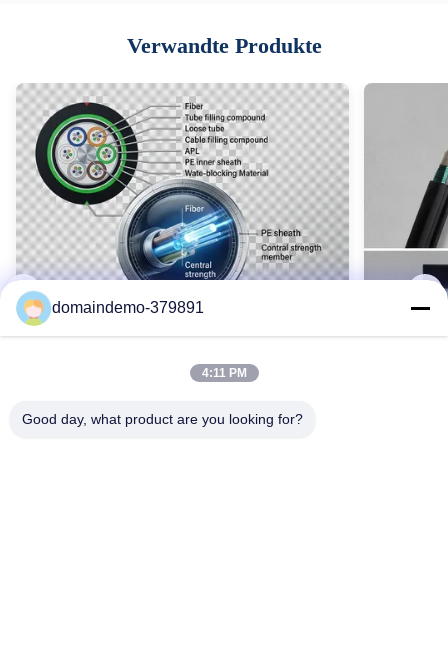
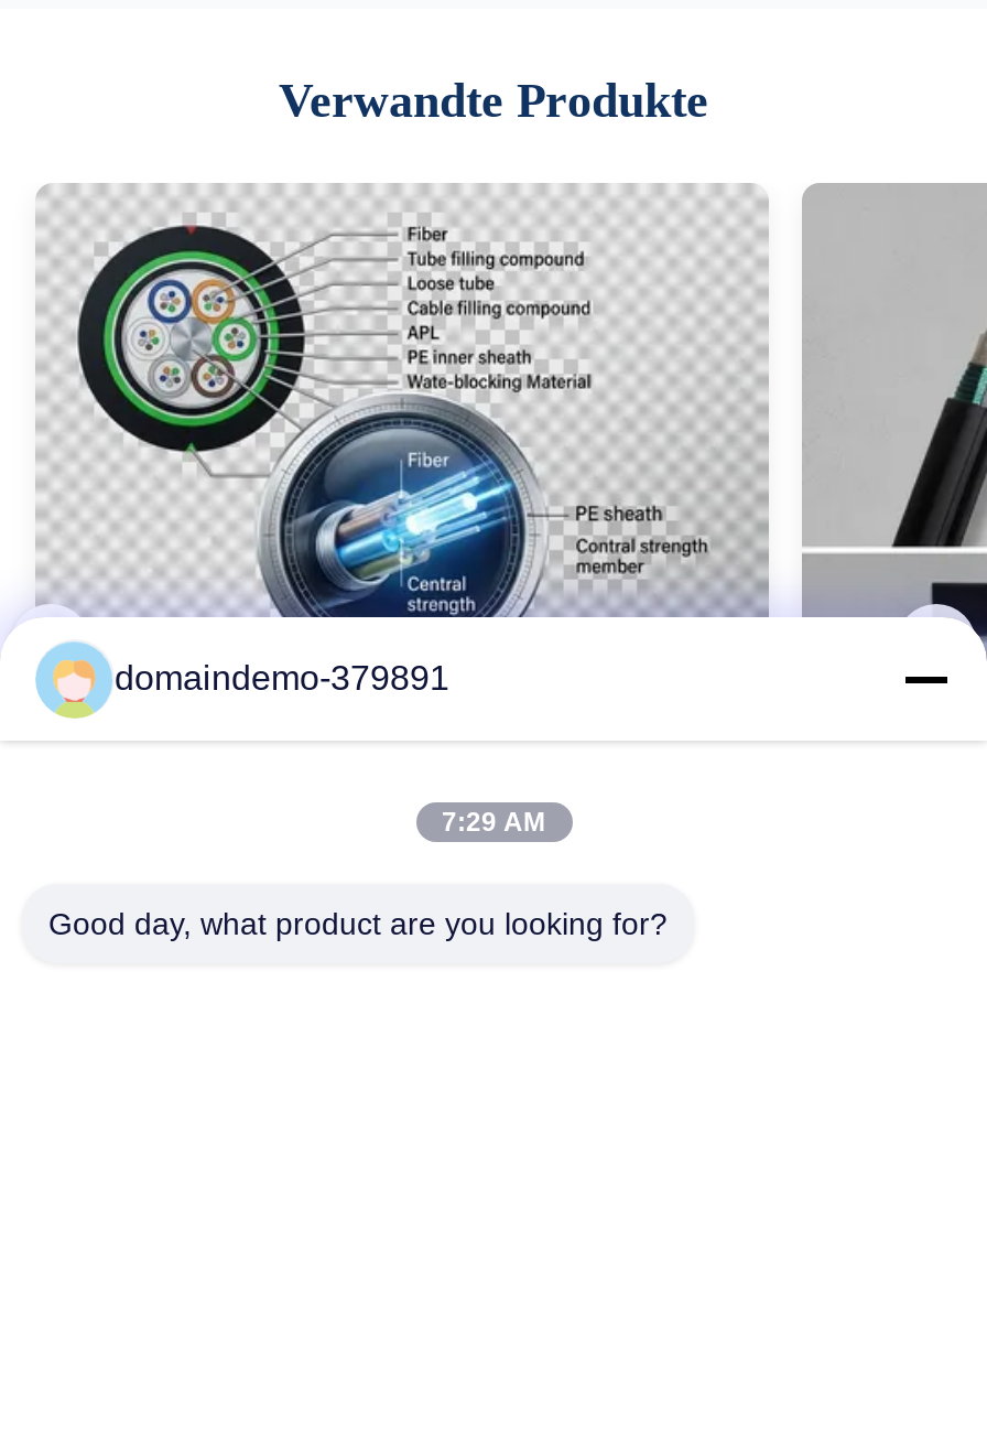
[201,366,246,380] 4:11 PM -> [442,807,545,838] 7:29 AM

